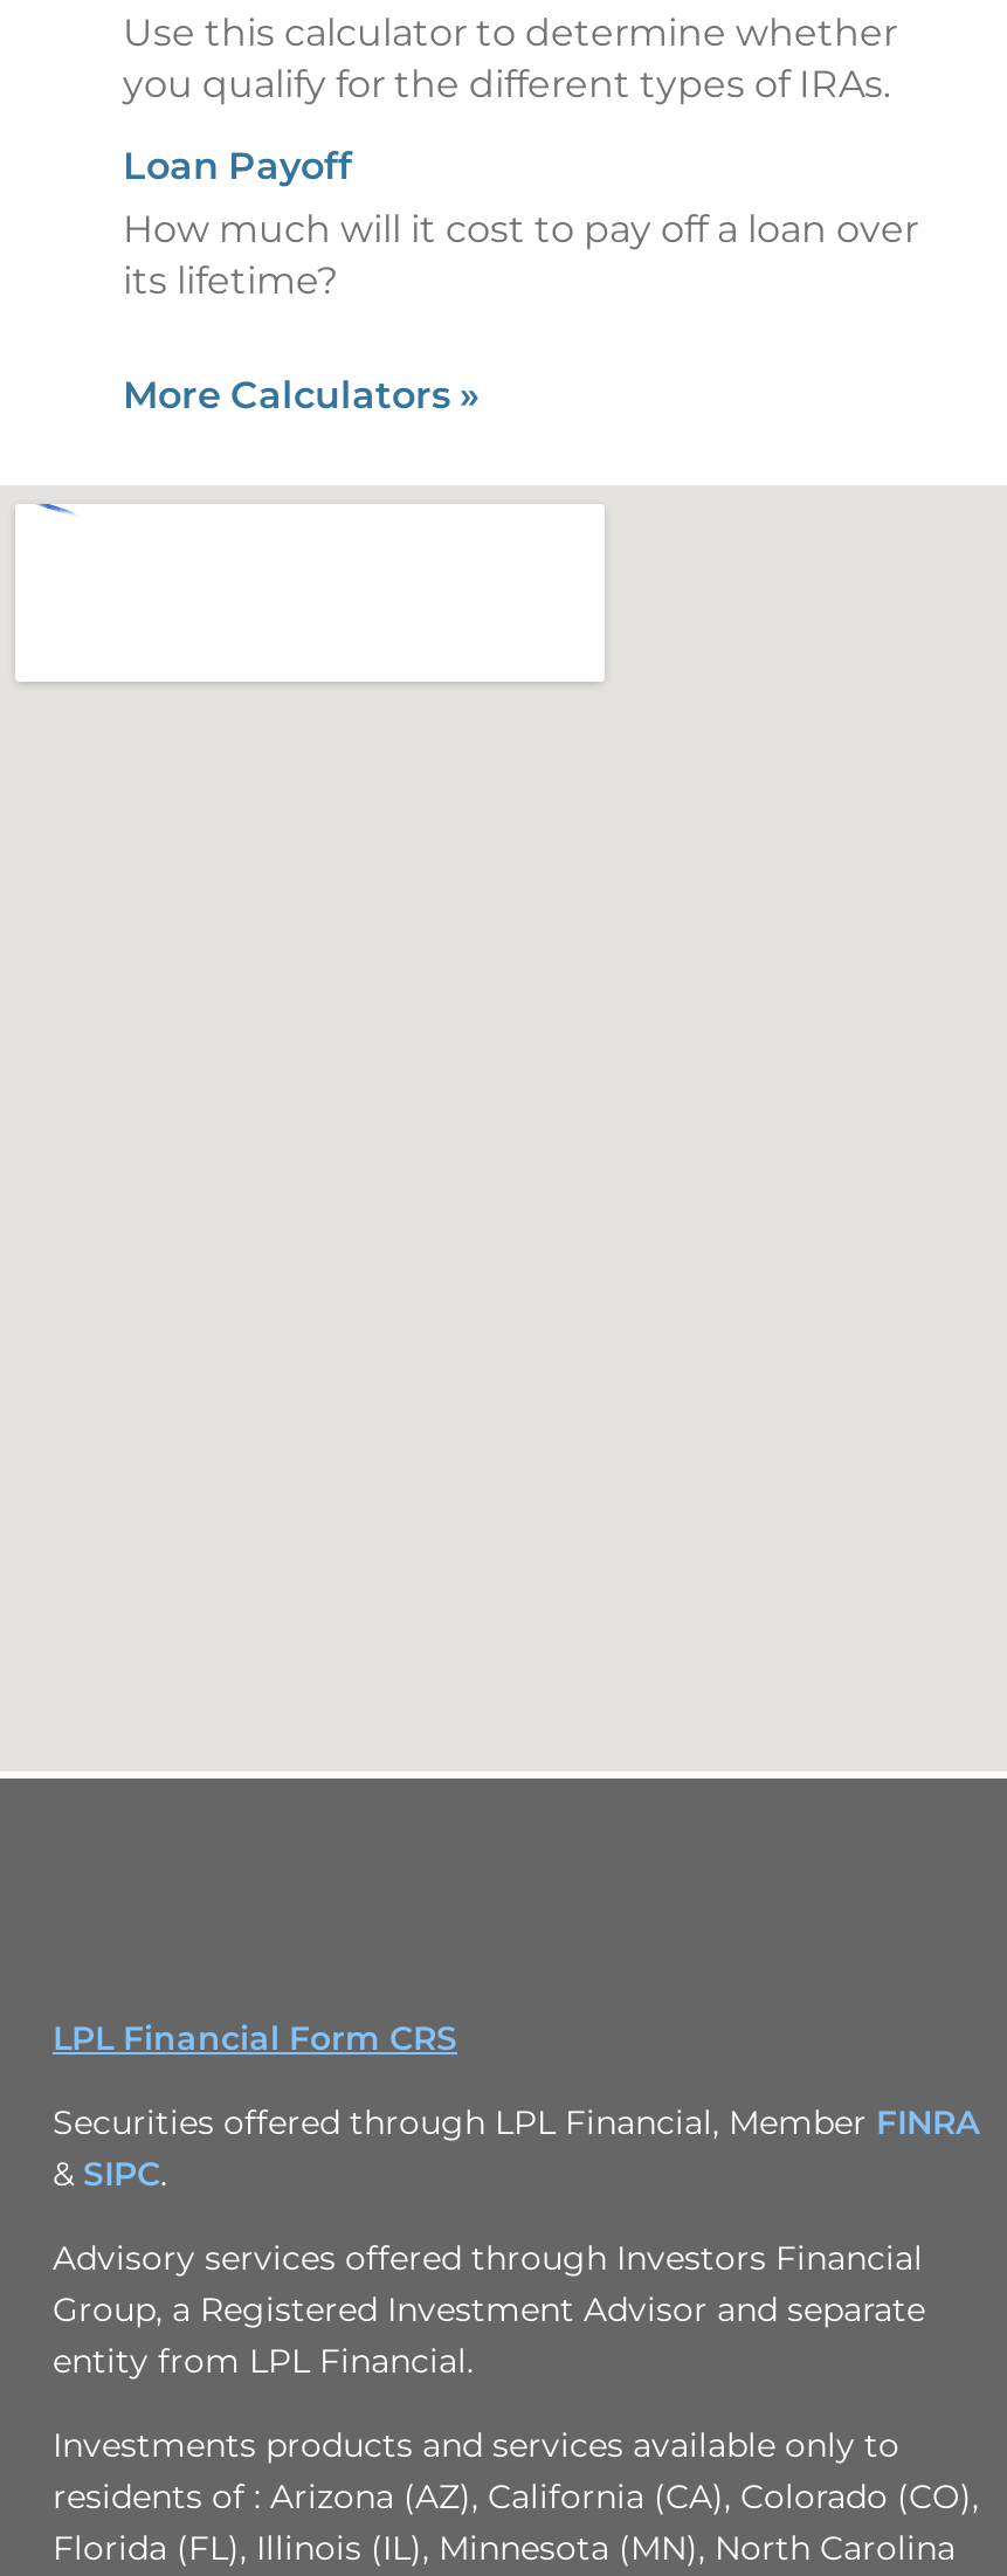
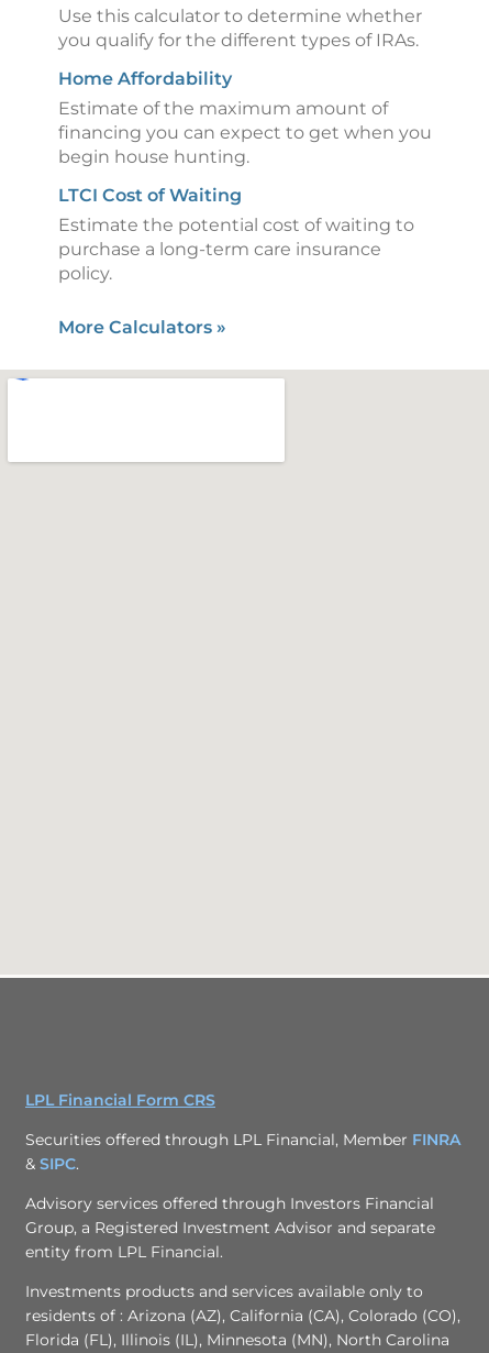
[123,144,918,303] Loan Payoff | How much will it cost to pay off a loan over | its lifetime? -> [58,68,432,284] Home Affordability | Estimate of the maximum amount of | financing you can expect to get when you | begin house hunting. | LTCI Cost of Waiting | Estimate the potential cost of waiting to | purchase a long-term care insurance | policy.

